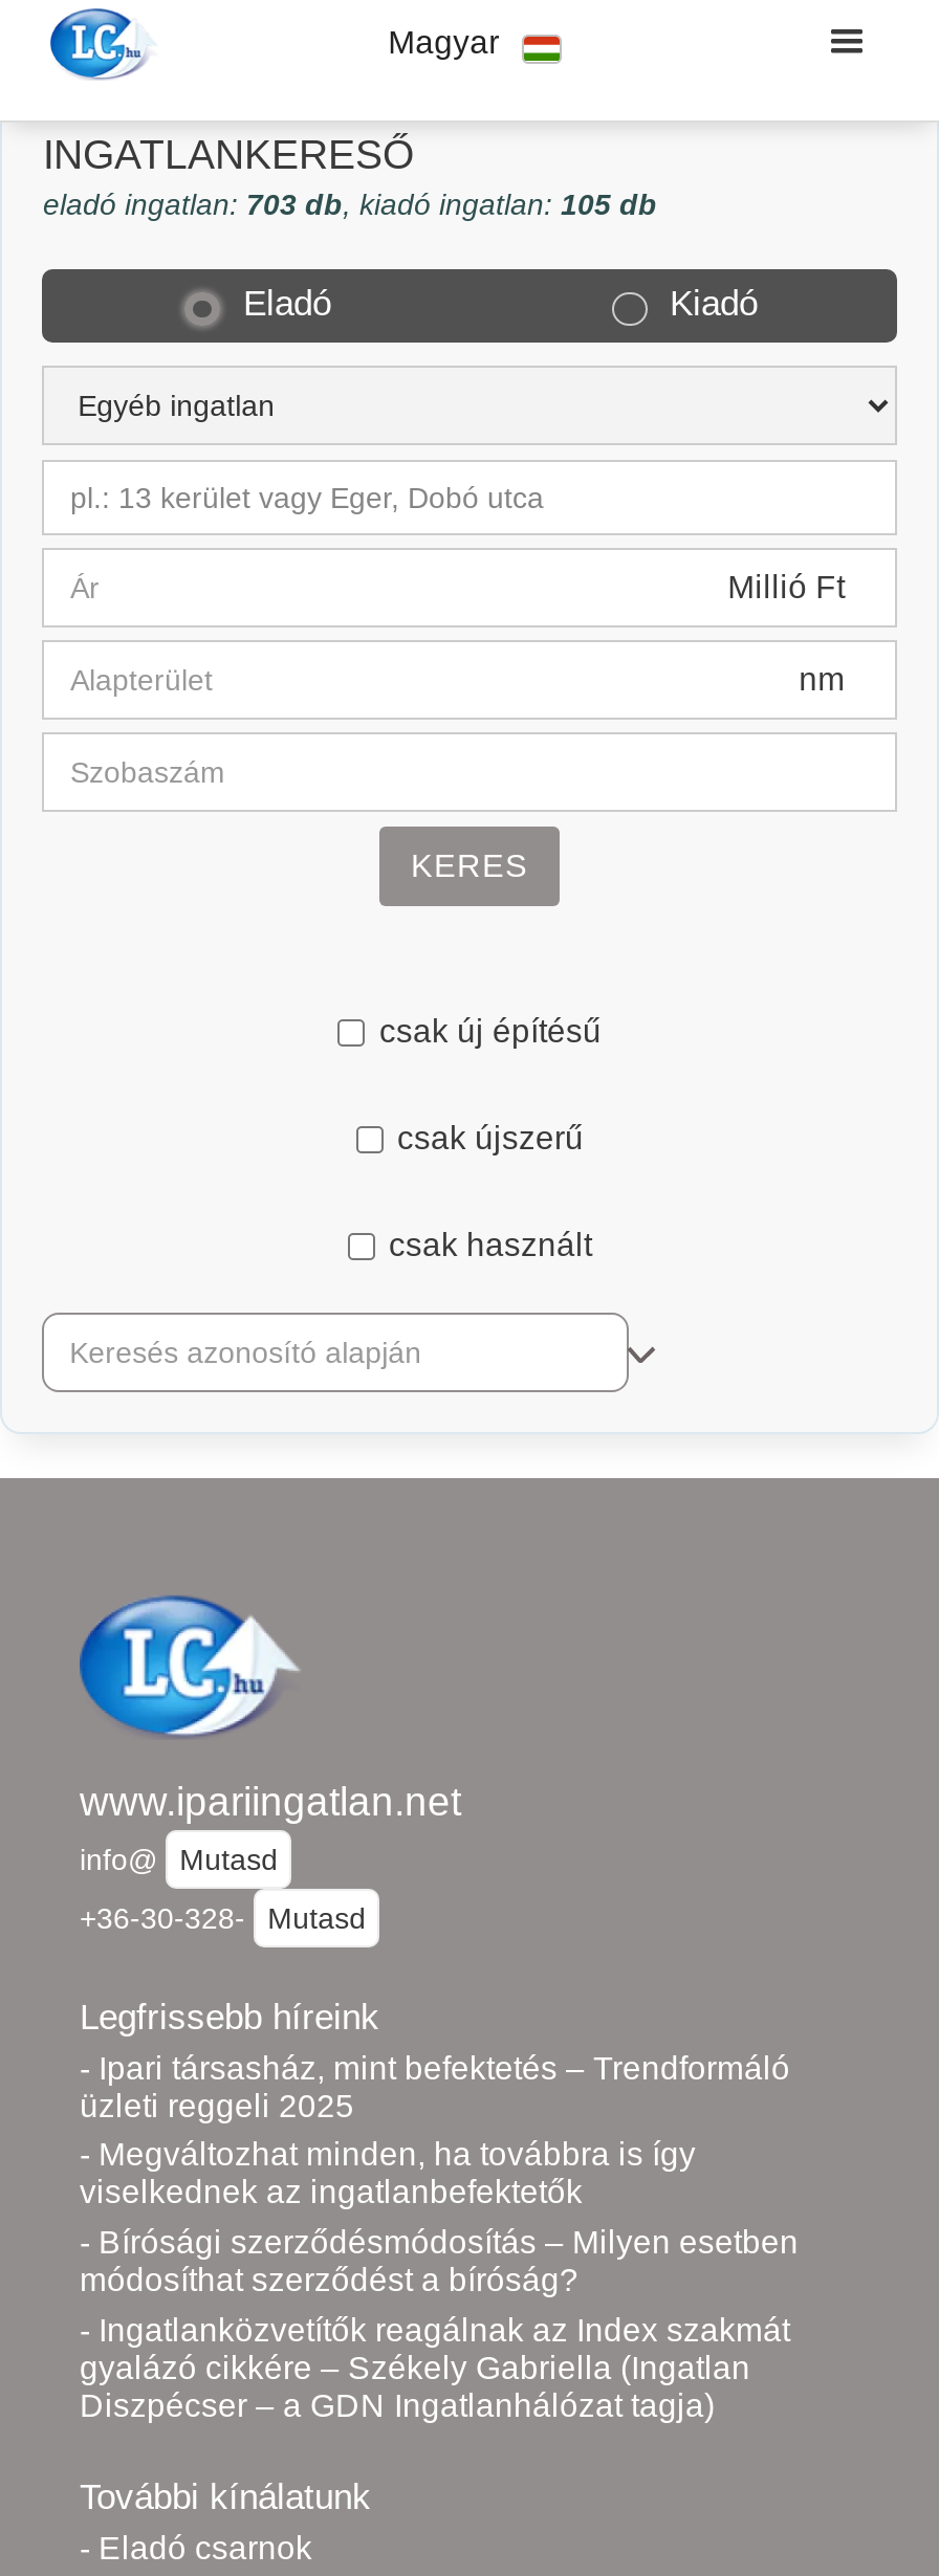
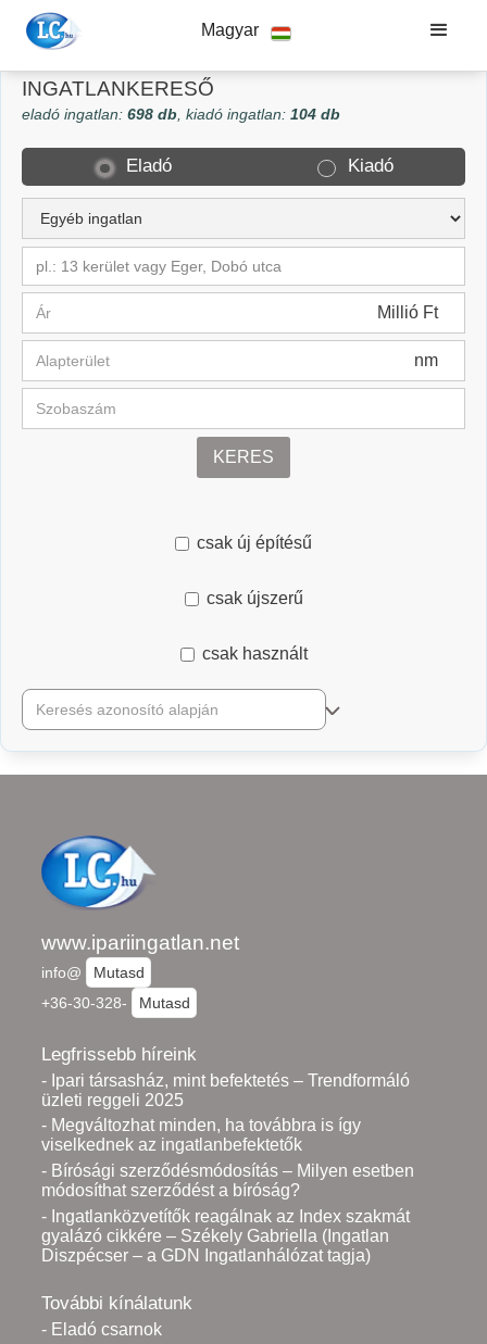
[43,189,657,222] eladó ingatlan: 703 db, kiadó ingatlan: 105 db -> [22,106,341,123] eladó ingatlan: 698 db, kiadó ingatlan: 104 db

